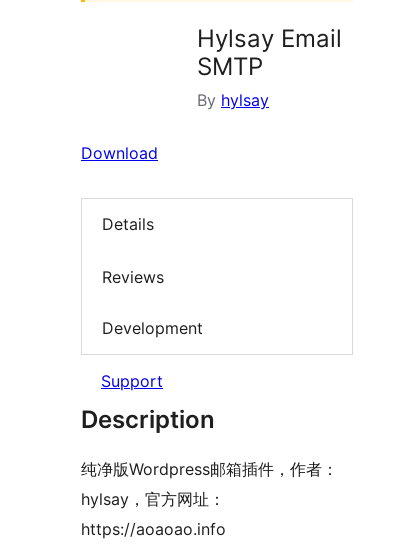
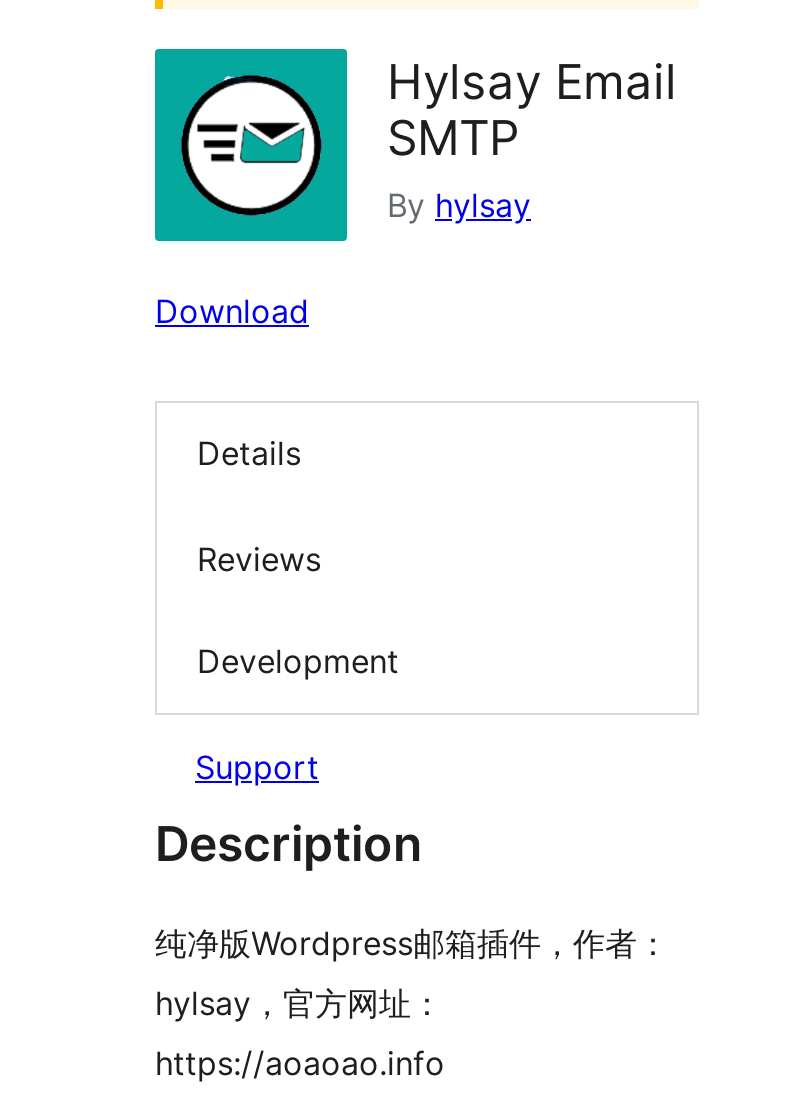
none -> [153,47,349,243] [image]

